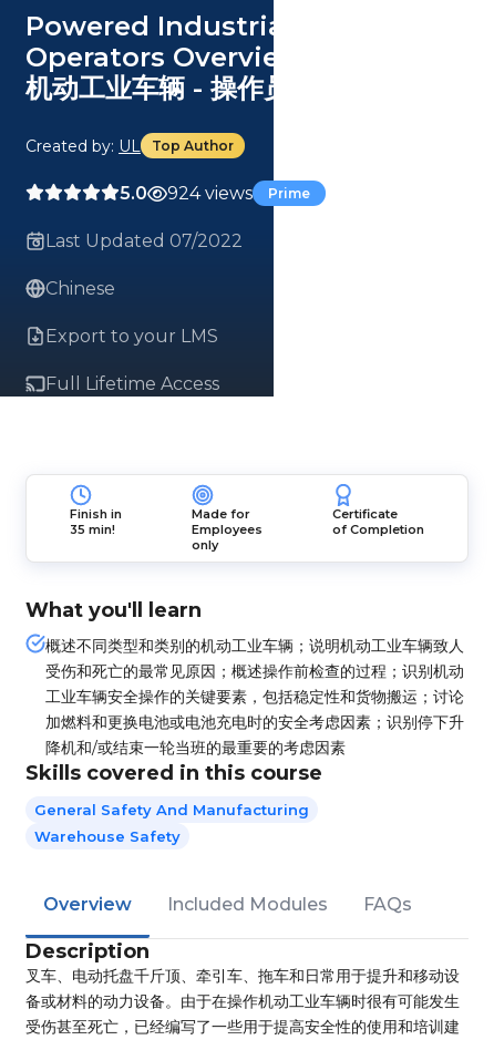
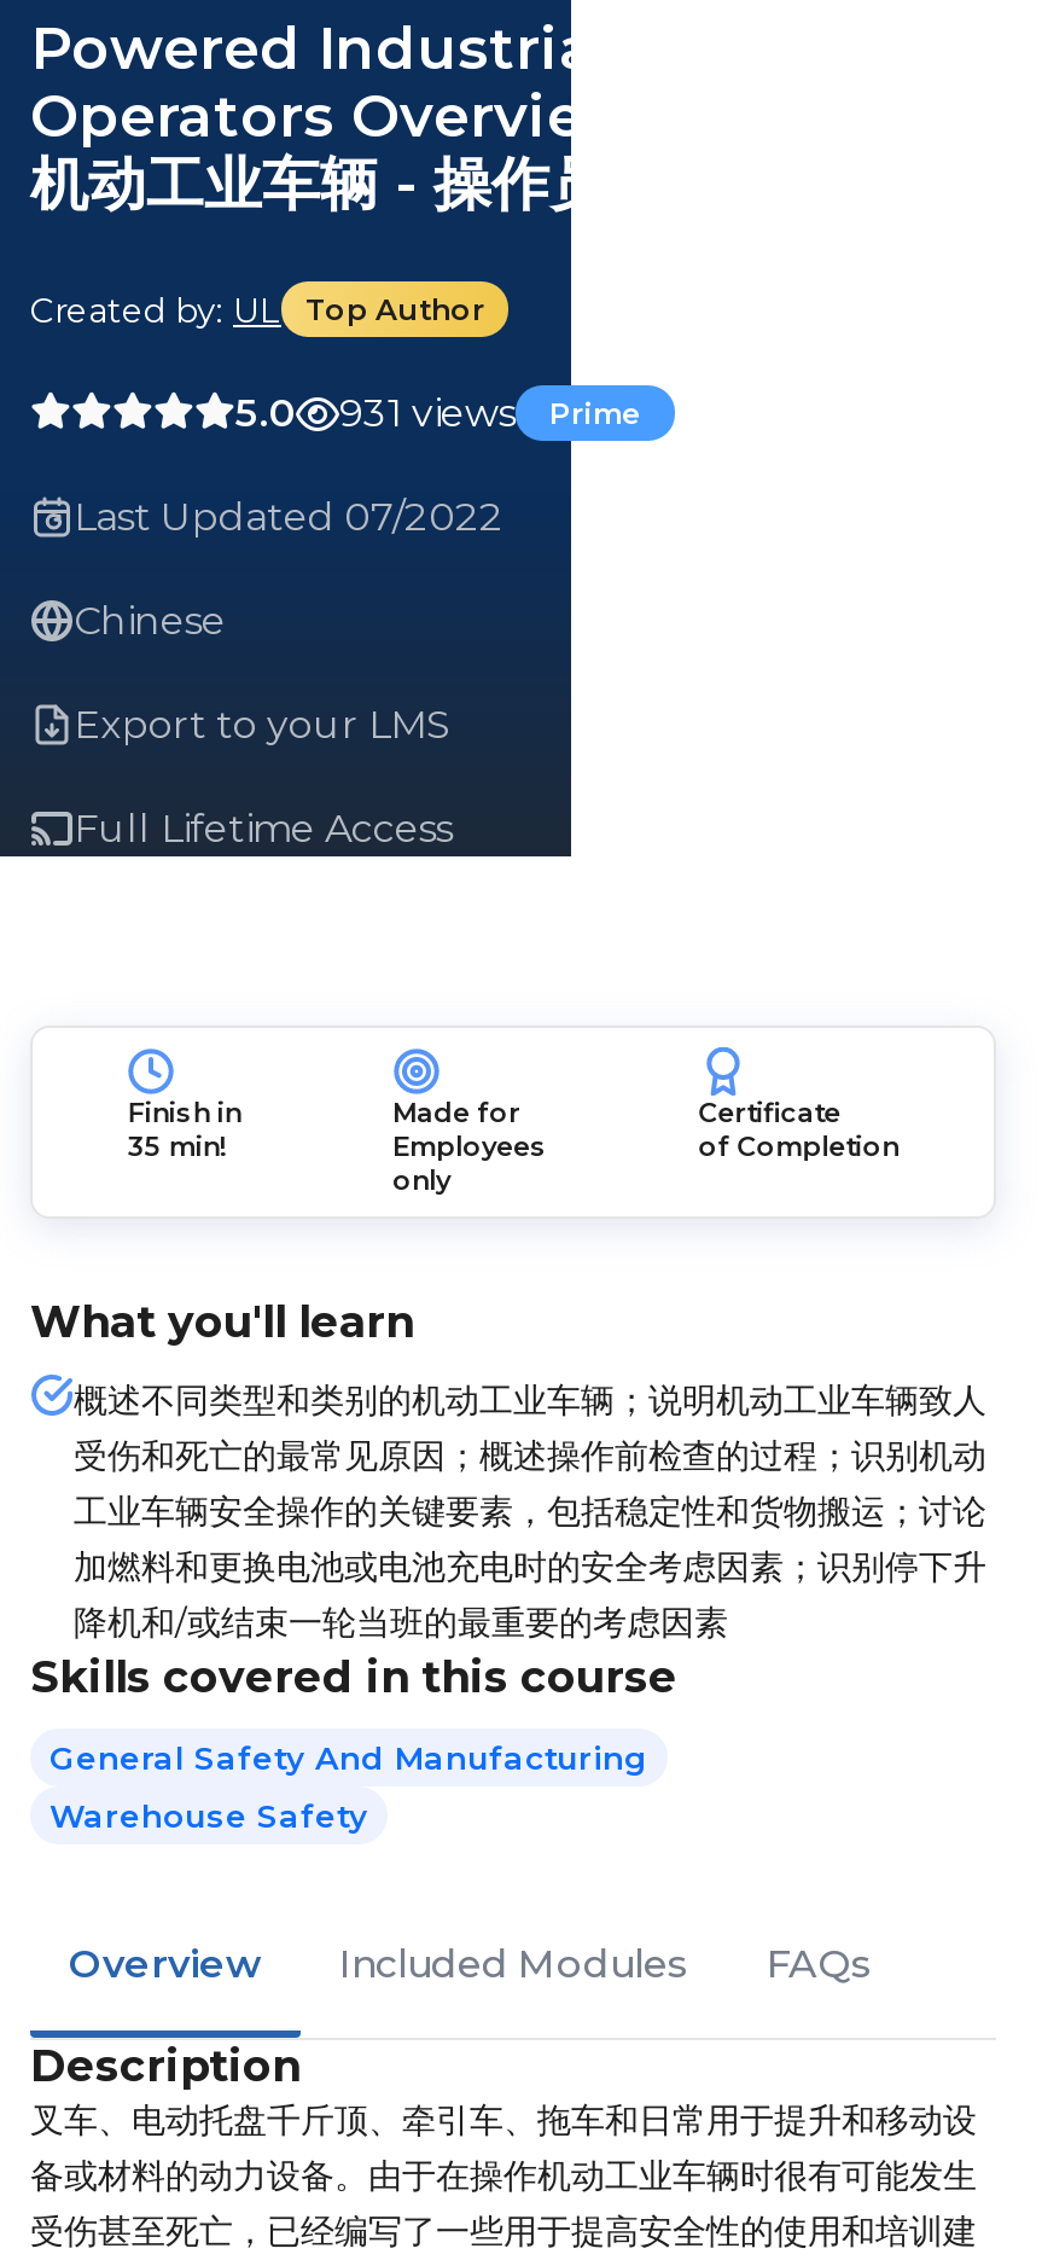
[120,183,310,204] 5.0 924 views Prime -> [235,390,641,436] 5.0 931 views Prime

